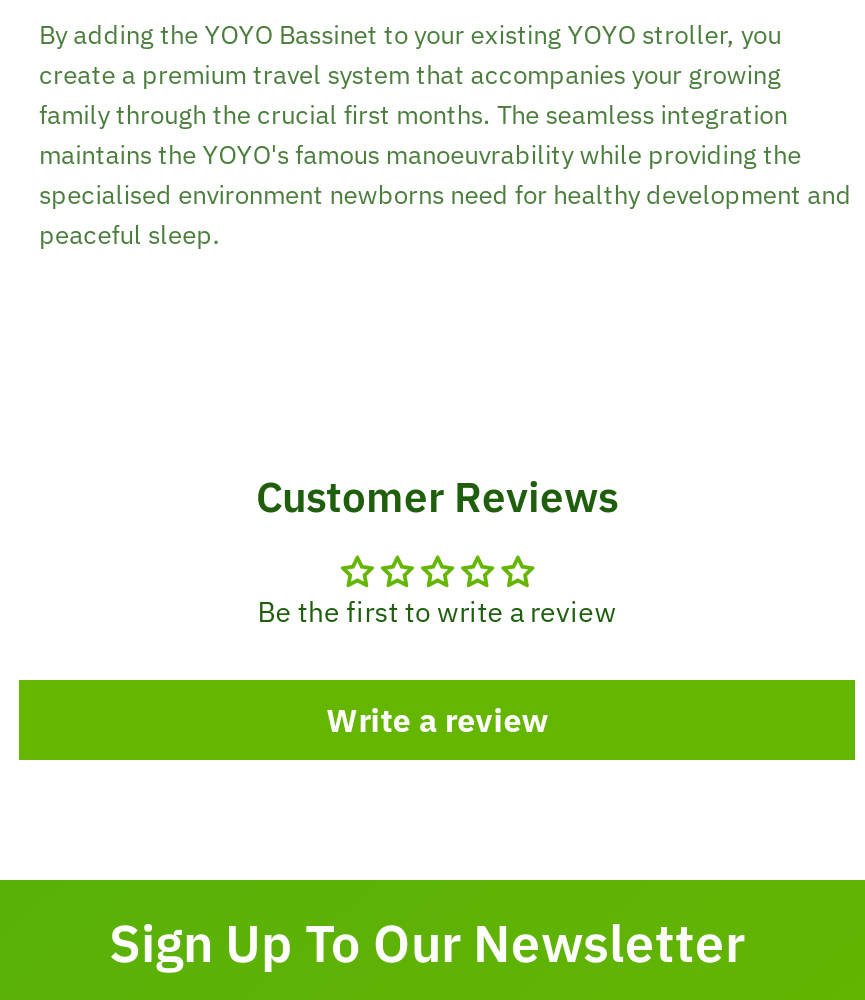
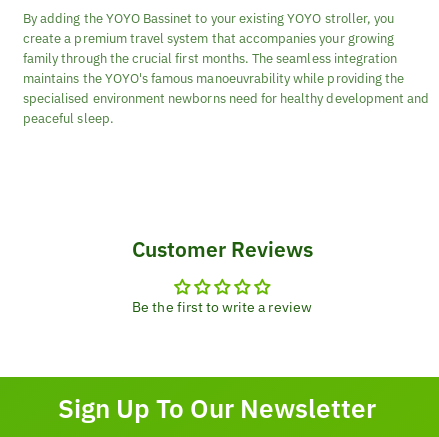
[326,700,548,740] Write a review -> none

